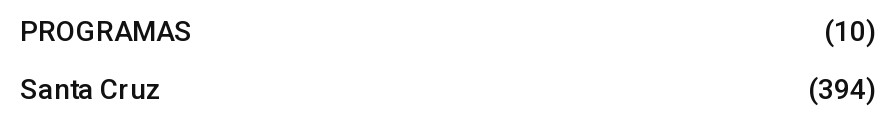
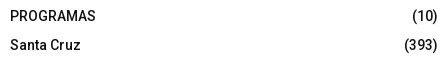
[808,73,876,105] (394) -> [404,37,438,53] (393)

